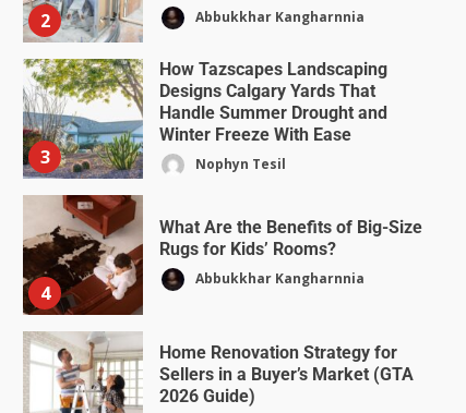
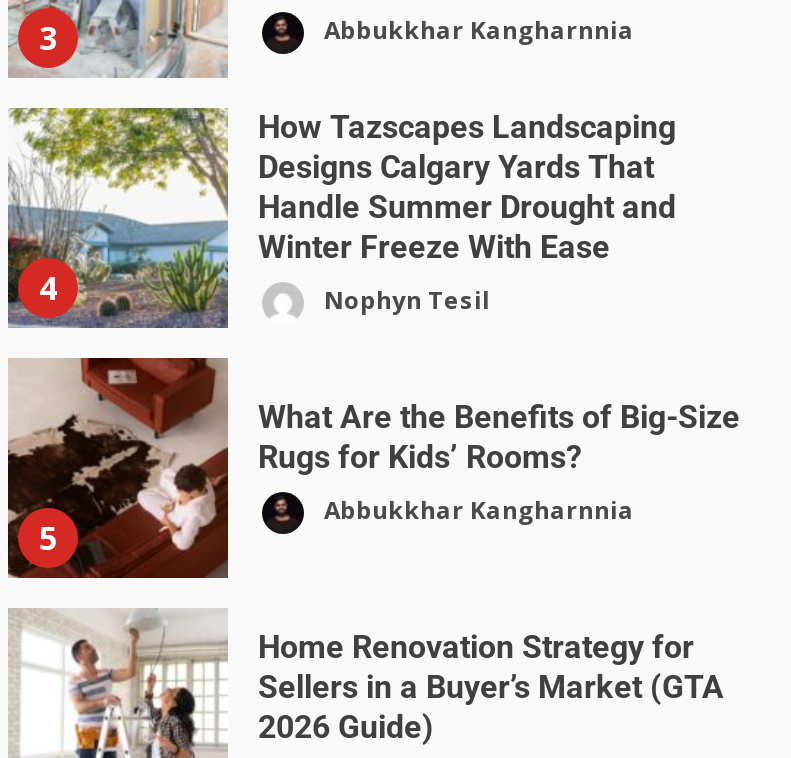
[40,8,50,32] 2 -> [39,15,57,59] 3
[40,144,50,168] 3 -> [39,265,57,309] 4
[40,281,50,305] 4 -> [39,515,57,559] 5

